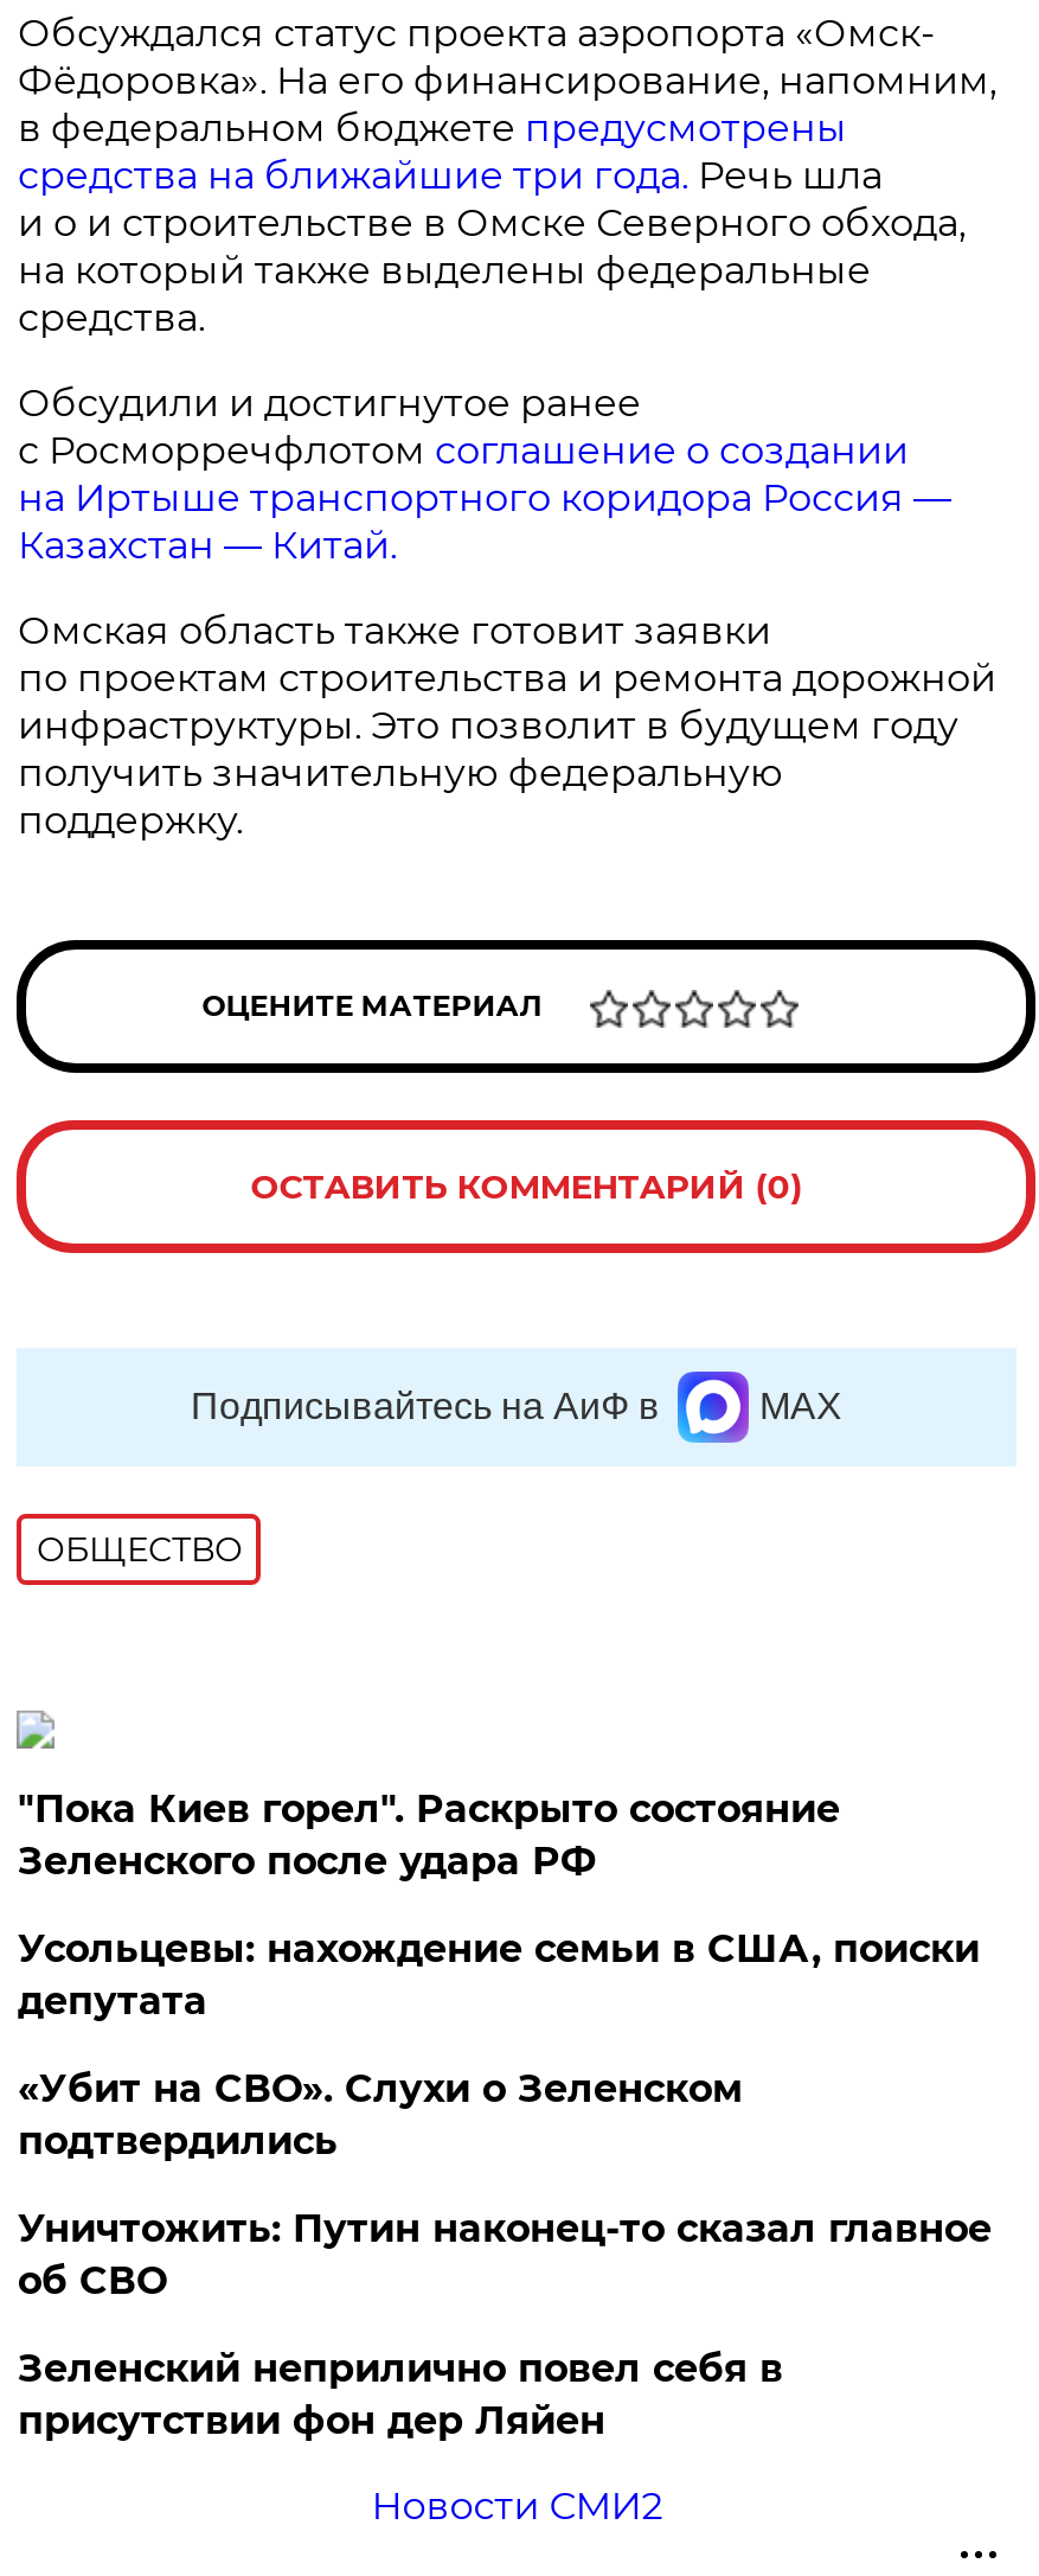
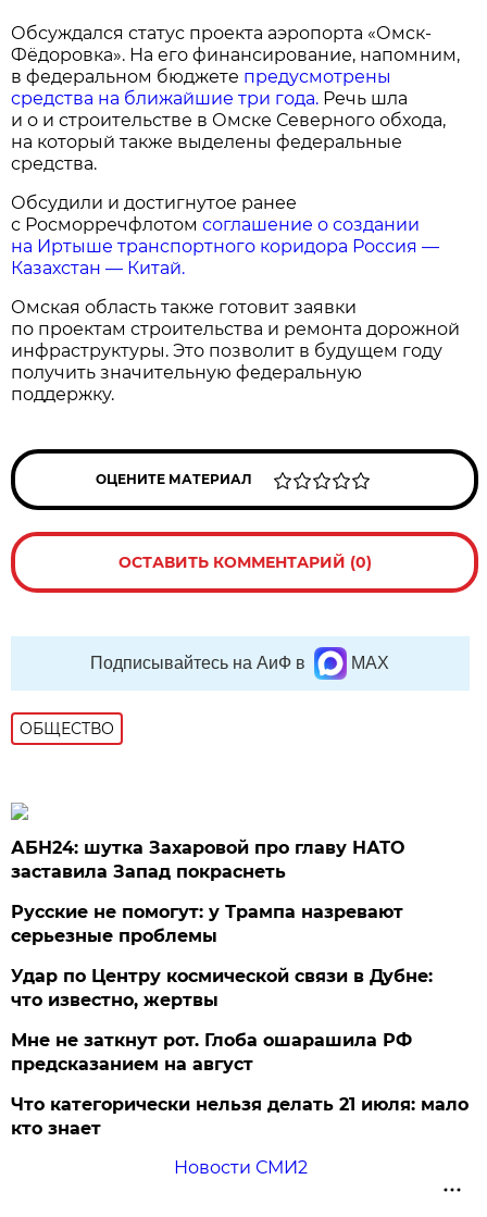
[18,1786,840,1884] "Пока Киев горел". Раскрыто состояние | Зеленского после удара РФ -> [11,837,405,882] АБН24: шутка Захаровой про главу НАТО | заставила Запад покраснеть
[18,1926,980,2024] Усольцевы: нахождение семьи в США, поиски | депутата -> [11,902,404,946] Русские не помогут: у Трампа назревают | серьезные проблемы
[18,2066,743,2163] «Убит на СВО». Слухи о Зеленском | подтвердились -> [11,966,433,1010] Удар по Центру космической связи в Дубне: | что известно, жертвы
[18,2206,991,2303] Уничтожить: Путин наконец-то сказал главное | об СВО -> [11,1030,412,1075] Мне не заткнут рот. Глоба ошарашила РФ | предсказанием на август
[18,2346,783,2443] Зеленский неприлично повел cебя в | присутствии фон дер Ляйен -> [11,1094,469,1139] Что категорически нельзя делать 21 июля: мало | кто знает

